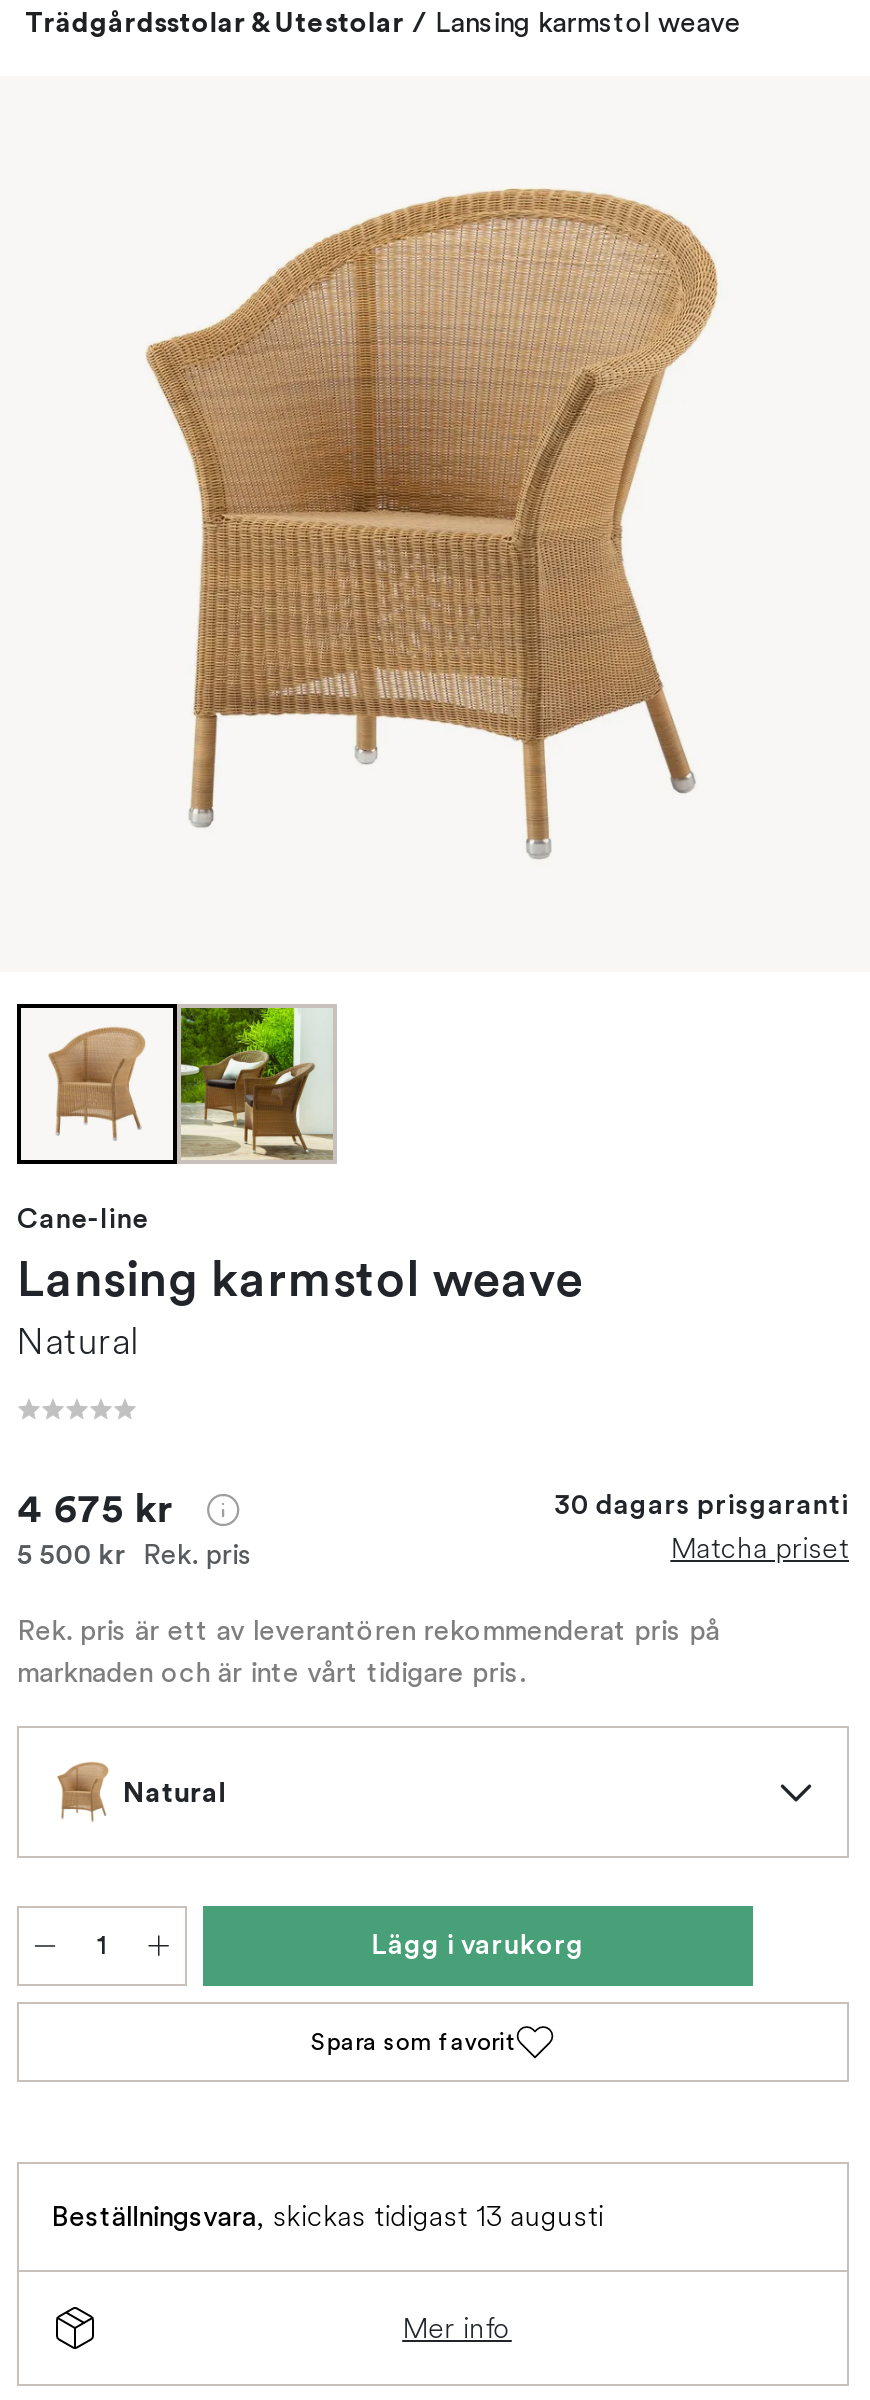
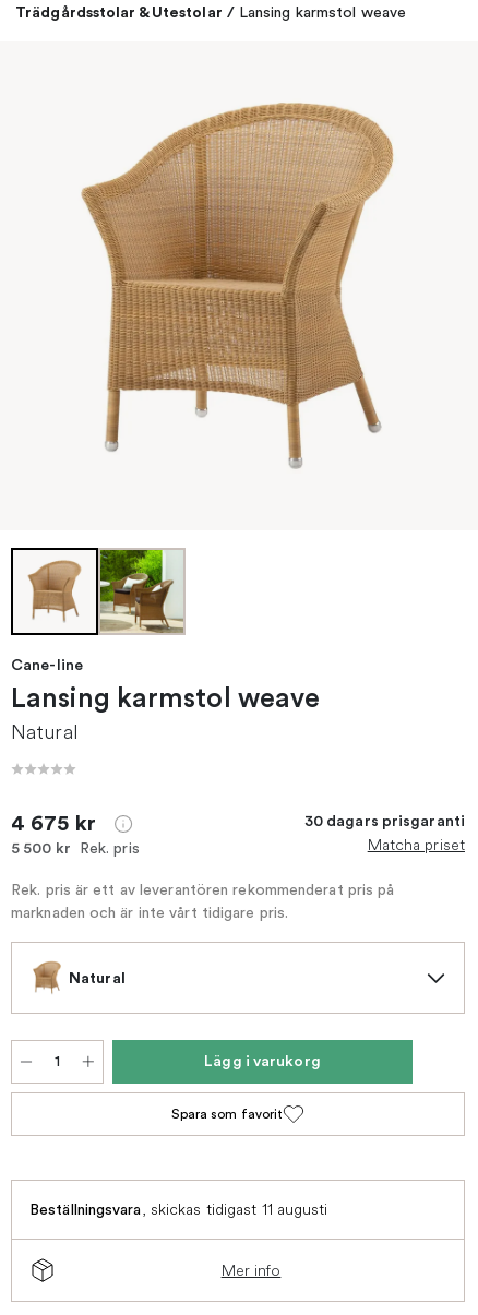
[51,2198,604,2234] Beställningsvara, skickas tidigast 13 augusti -> [29,1199,328,1219] Beställningsvara, skickas tidigast 11 augusti

